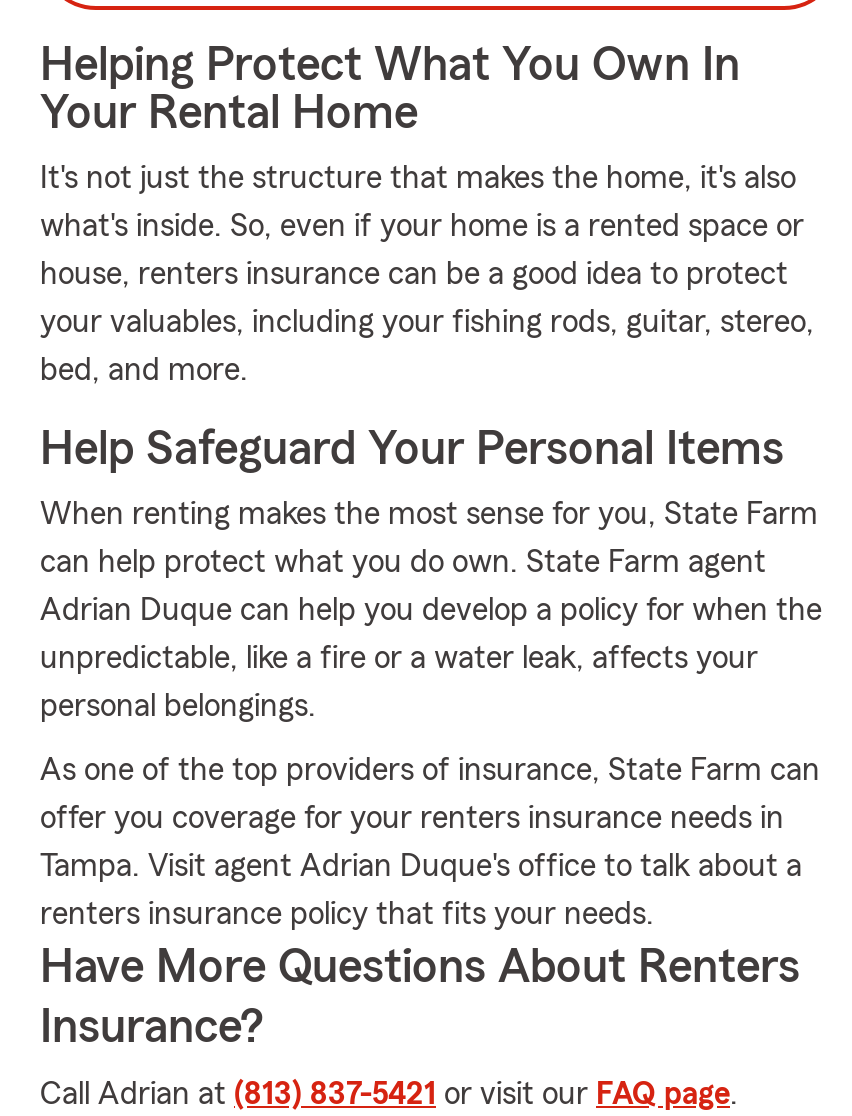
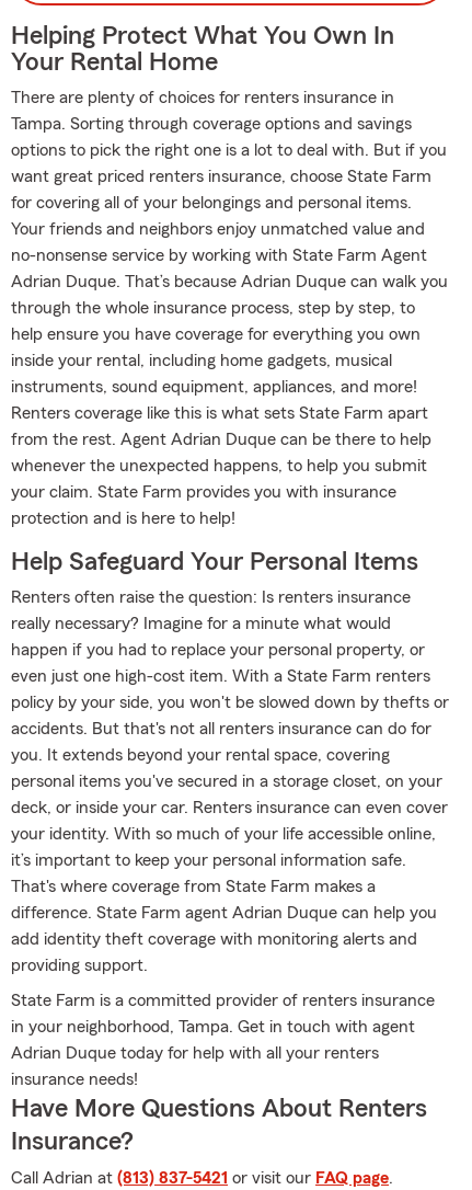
[40,162,814,386] It's not just the structure that makes the home, it's also | what's inside. So, even if your home is a rented space or | house, renters insurance can be a good idea to protect | your valuables, including your fishing rods, guitar, stereo, | bed, and more. -> [11,89,448,527] There are plenty of choices for renters insurance in | Tampa. Sorting through coverage options and savings | options to pick the right one is a lot to deal with. But if you | want great priced renters insurance, choose State Farm | for covering all of your belongings and personal items. | Your friends and neighbors enjoy unmatched value and | no-nonsense service by working with State Farm Agent | Adrian Duque. That’s because Adrian Duque can walk you | through the whole insurance process, step by step, to | help ensure you have coverage for everything you own | inside your rental, including home gadgets, musical | instruments, sound equipment, appliances, and more! | Renters coverage like this is what sets State Farm apart | from the rest. Agent Adrian Duque can be there to help | whenever the unexpected happens, to help you submit | your claim. State Farm provides you with insurance | protection and is here to help!
[40,498,822,930] When renting makes the most sense for you, State Farm | can help protect what you do own. State Farm agent | Adrian Duque can help you develop a policy for when the | unpredictable, like a fire or a water leak, affects your | personal belongings. | As one of the top providers of insurance, State Farm can | offer you coverage for your renters insurance needs in | Tampa. Visit agent Adrian Duque's office to talk about a | renters insurance policy that fits your needs. -> [11,588,449,1088] Renters often raise the question: Is renters insurance | really necessary? Imagine for a minute what would | happen if you had to replace your personal property, or | even just one high-cost item. With a State Farm renters | policy by your side, you won't be slowed down by thefts or | accidents. But that's not all renters insurance can do for | you. It extends beyond your rental space, covering | personal items you've secured in a storage closet, on your | deck, or inside your car. Renters insurance can even cover | your identity. With so much of your life accessible online, | it’s important to keep your personal information safe. | That's where coverage from State Farm makes a | difference. State Farm agent Adrian Duque can help you | add identity theft coverage with monitoring alerts and | providing support. | State Farm is a committed provider of renters insurance | in your neighborhood, Tampa. Get in touch with agent | Adrian Duque today for help with all your renters | insurance needs!

